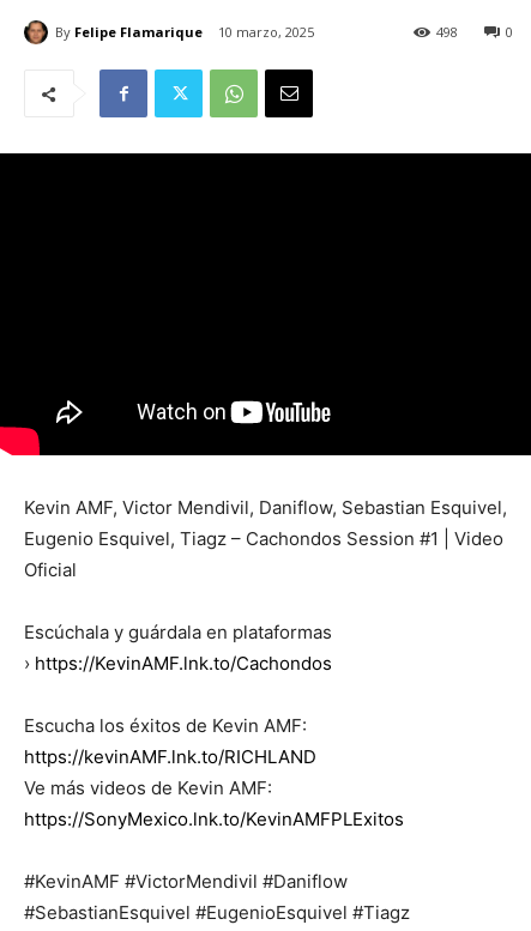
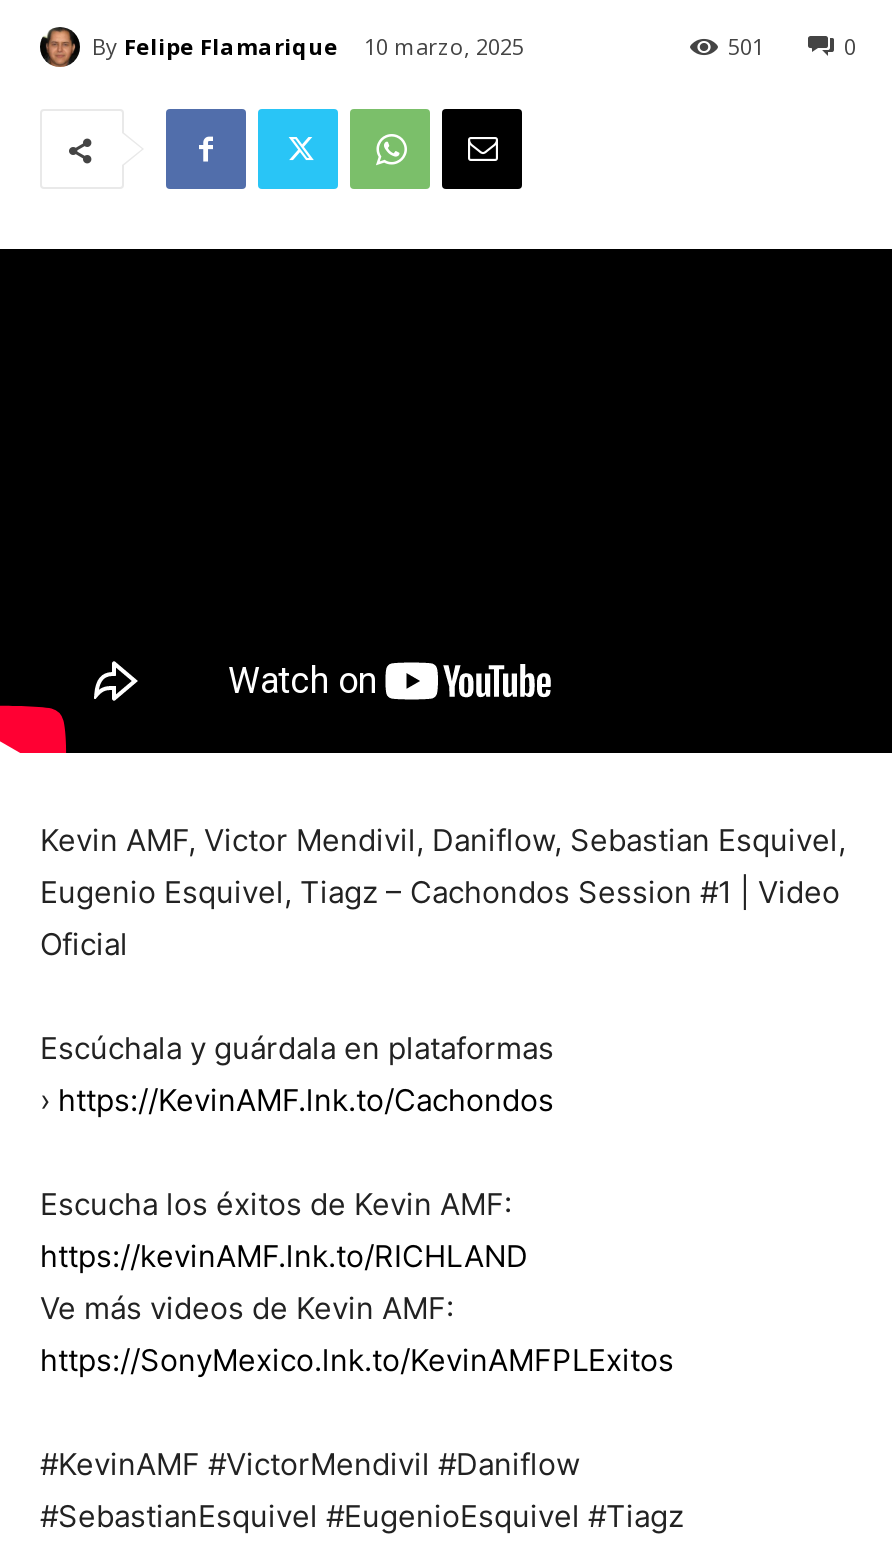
[436,23,458,41] 498 -> [728,31,764,61] 501

